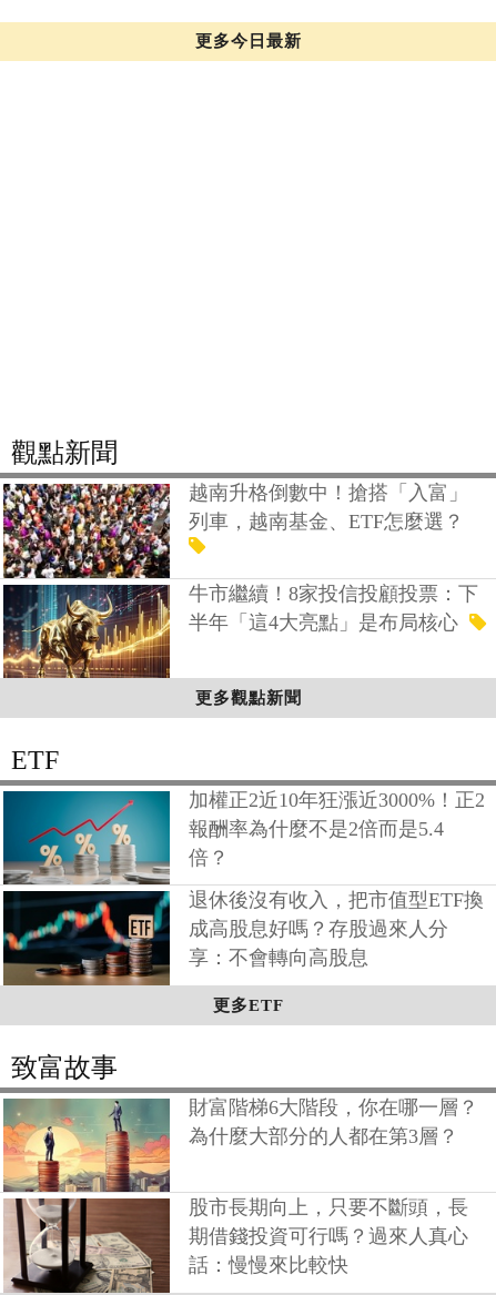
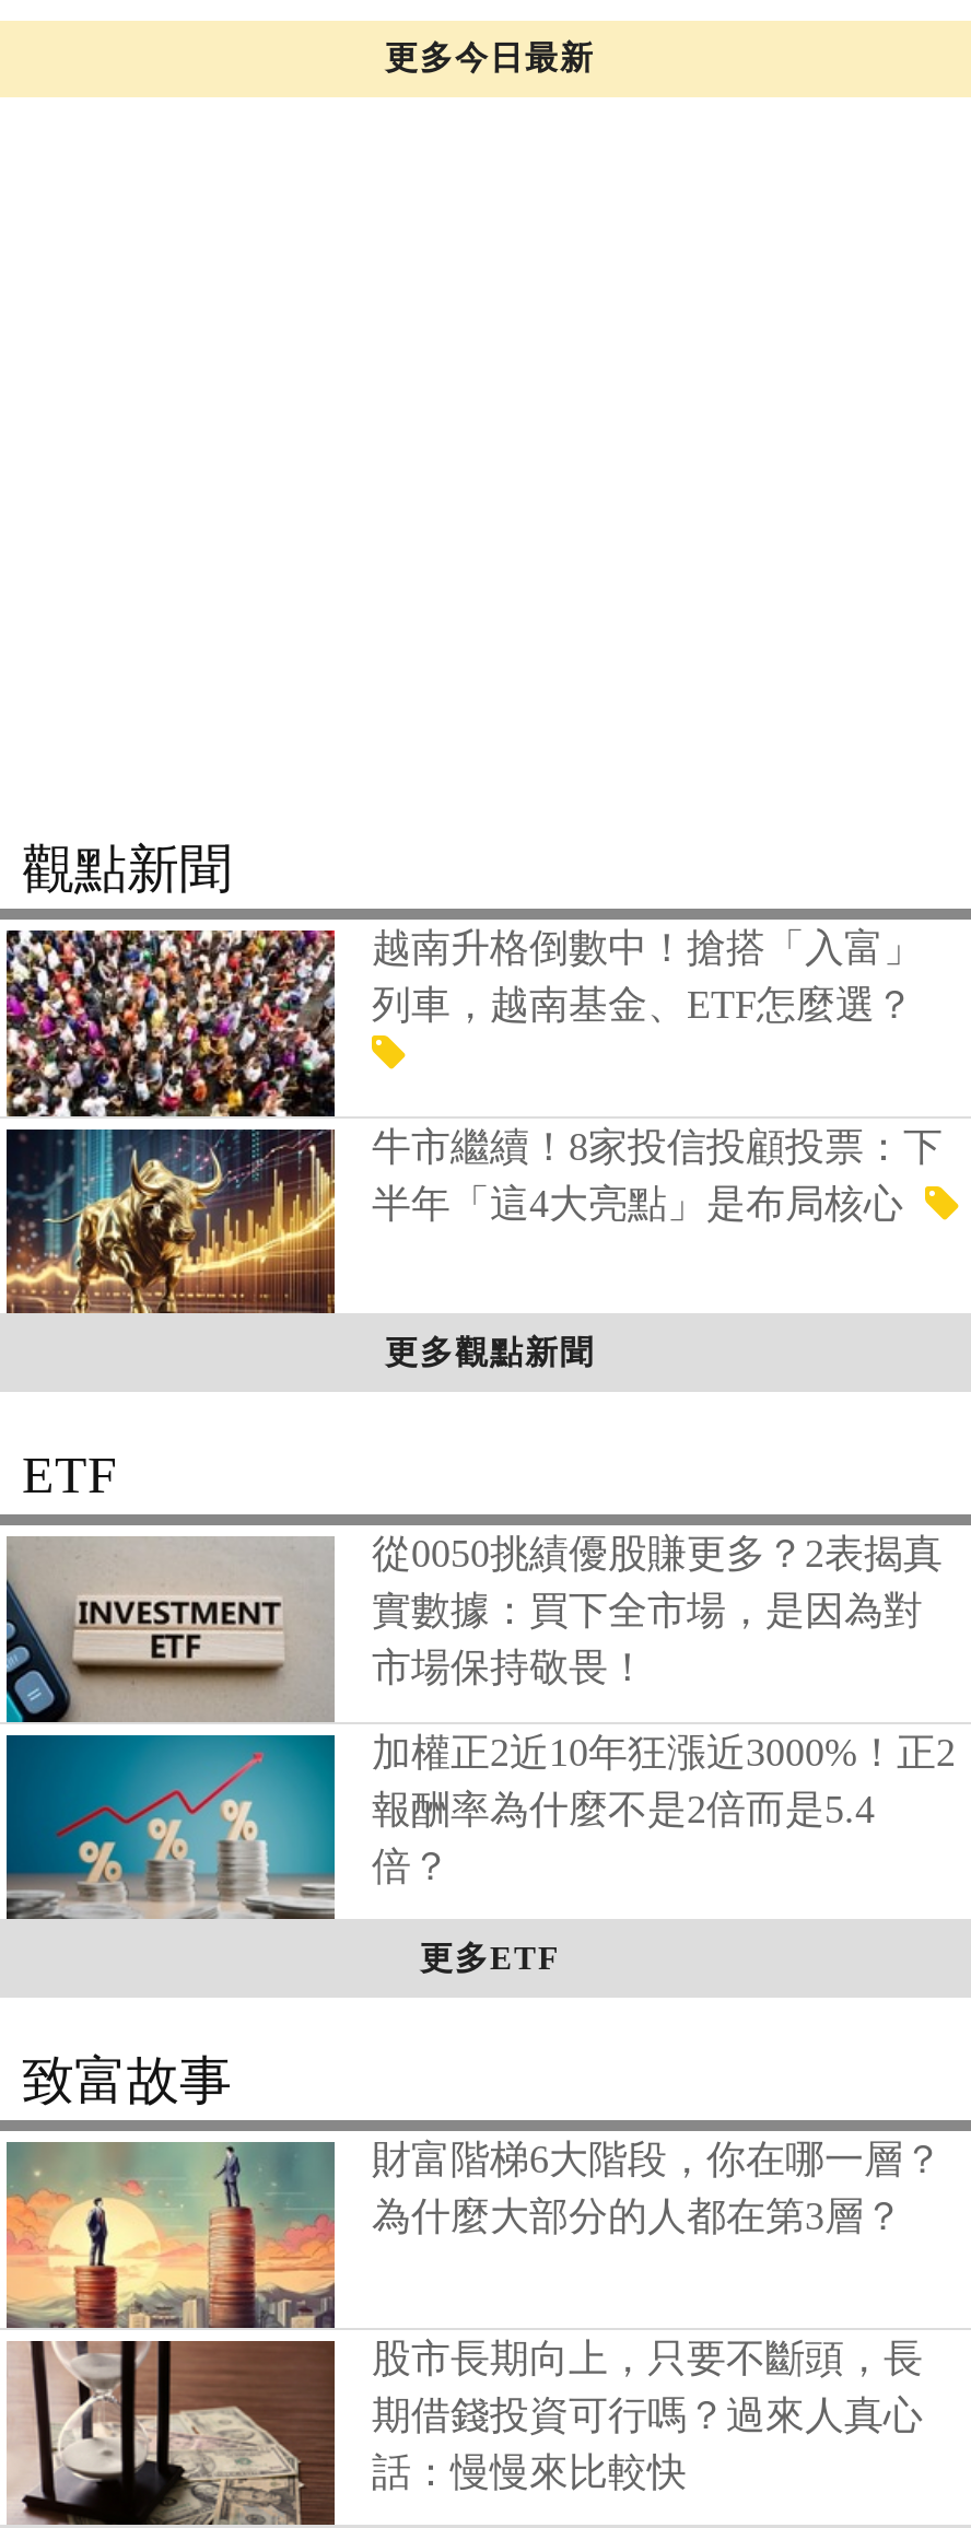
none -> [7,1533,943,1739] [image] | 從0050挑績優股賺更多？2表揭真 | 實數據：買下全市場，是因為對 | 市場保持敬畏！
moved [189,789,485,869] -> [372,1731,956,1888]: 加權正2近10年狂漲近3000%！正2 | 報酬率為什麼不是2倍而是5.4 | 倍？
[3,889,484,985] [image] | 退休後沒有收入，把市值型ETF換 | 成高股息好嗎？存股過來人分 | 享：不會轉向高股息 -> none

